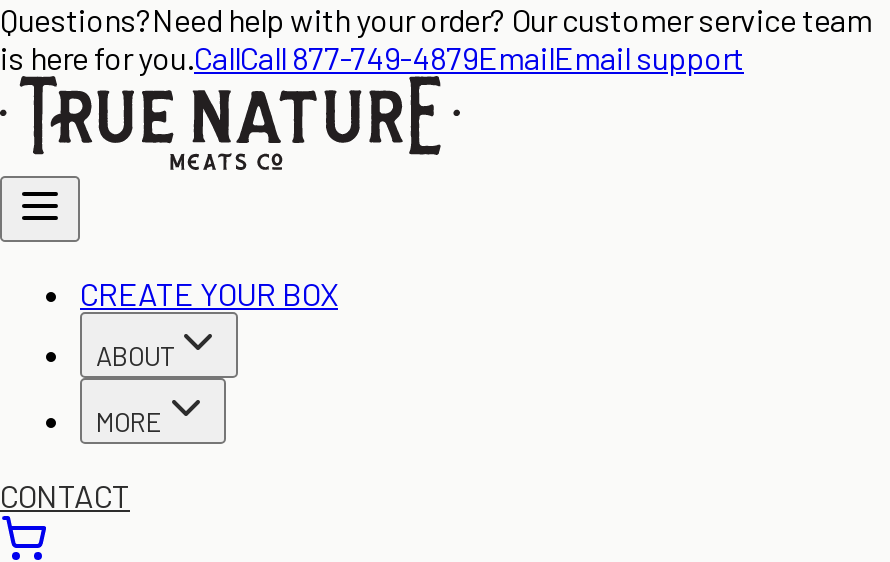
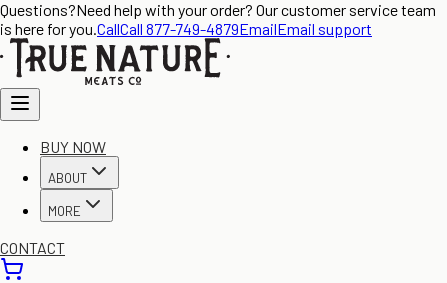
[80,274,338,312] CREATE YOUR BOX -> [40,137,106,156] BUY NOW

